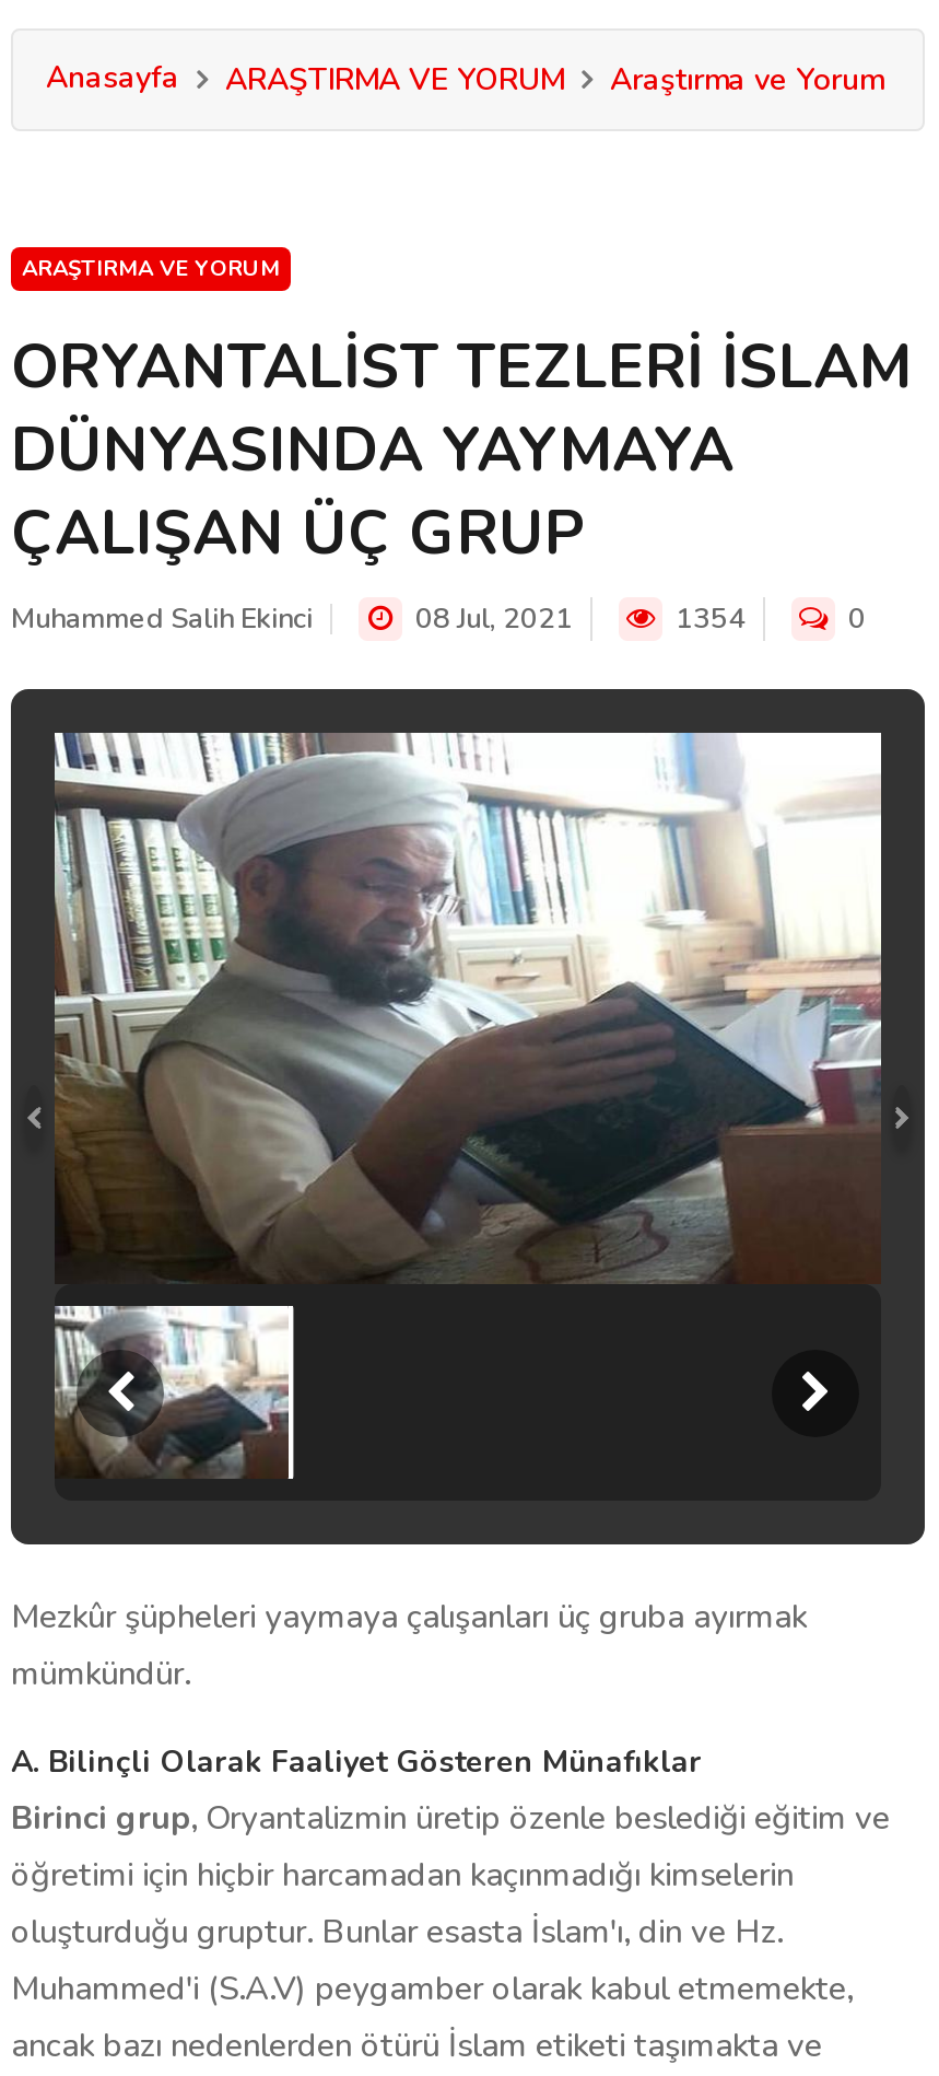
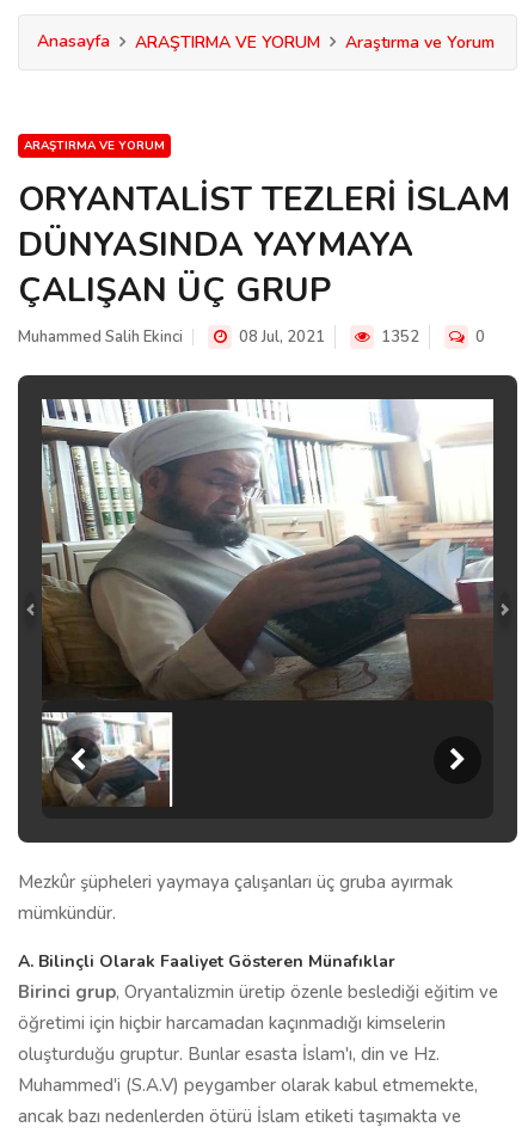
[669,599,746,639] 1354 -> [377,326,419,348] 1352

